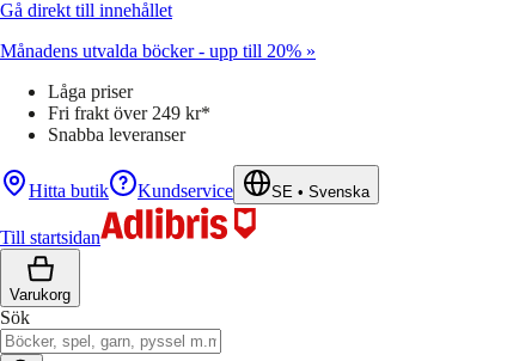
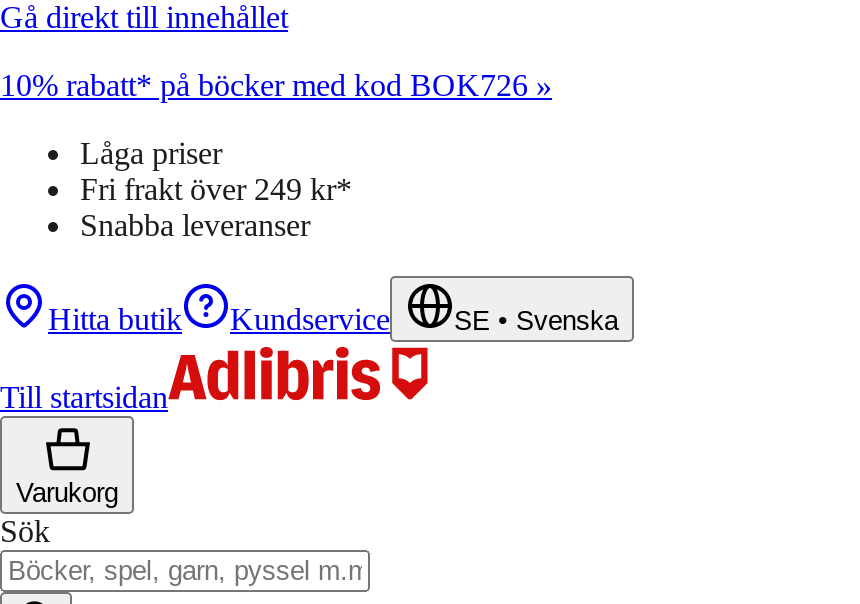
[0,41,316,61] Månadens utvalda böcker - upp till 20% » -> [0,68,552,102] 10% rabatt* på böcker med kod BOK726 »

